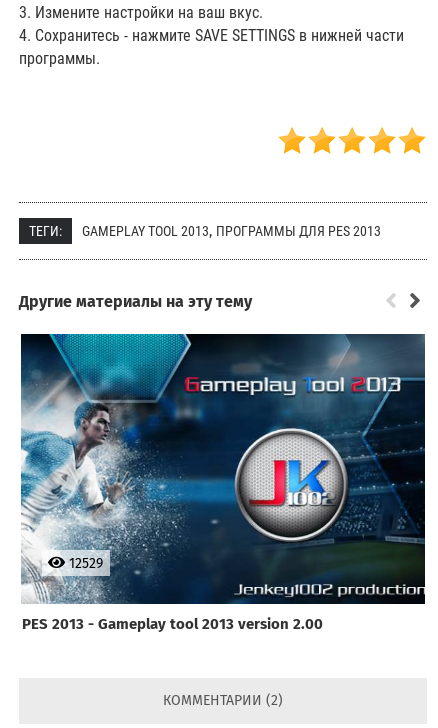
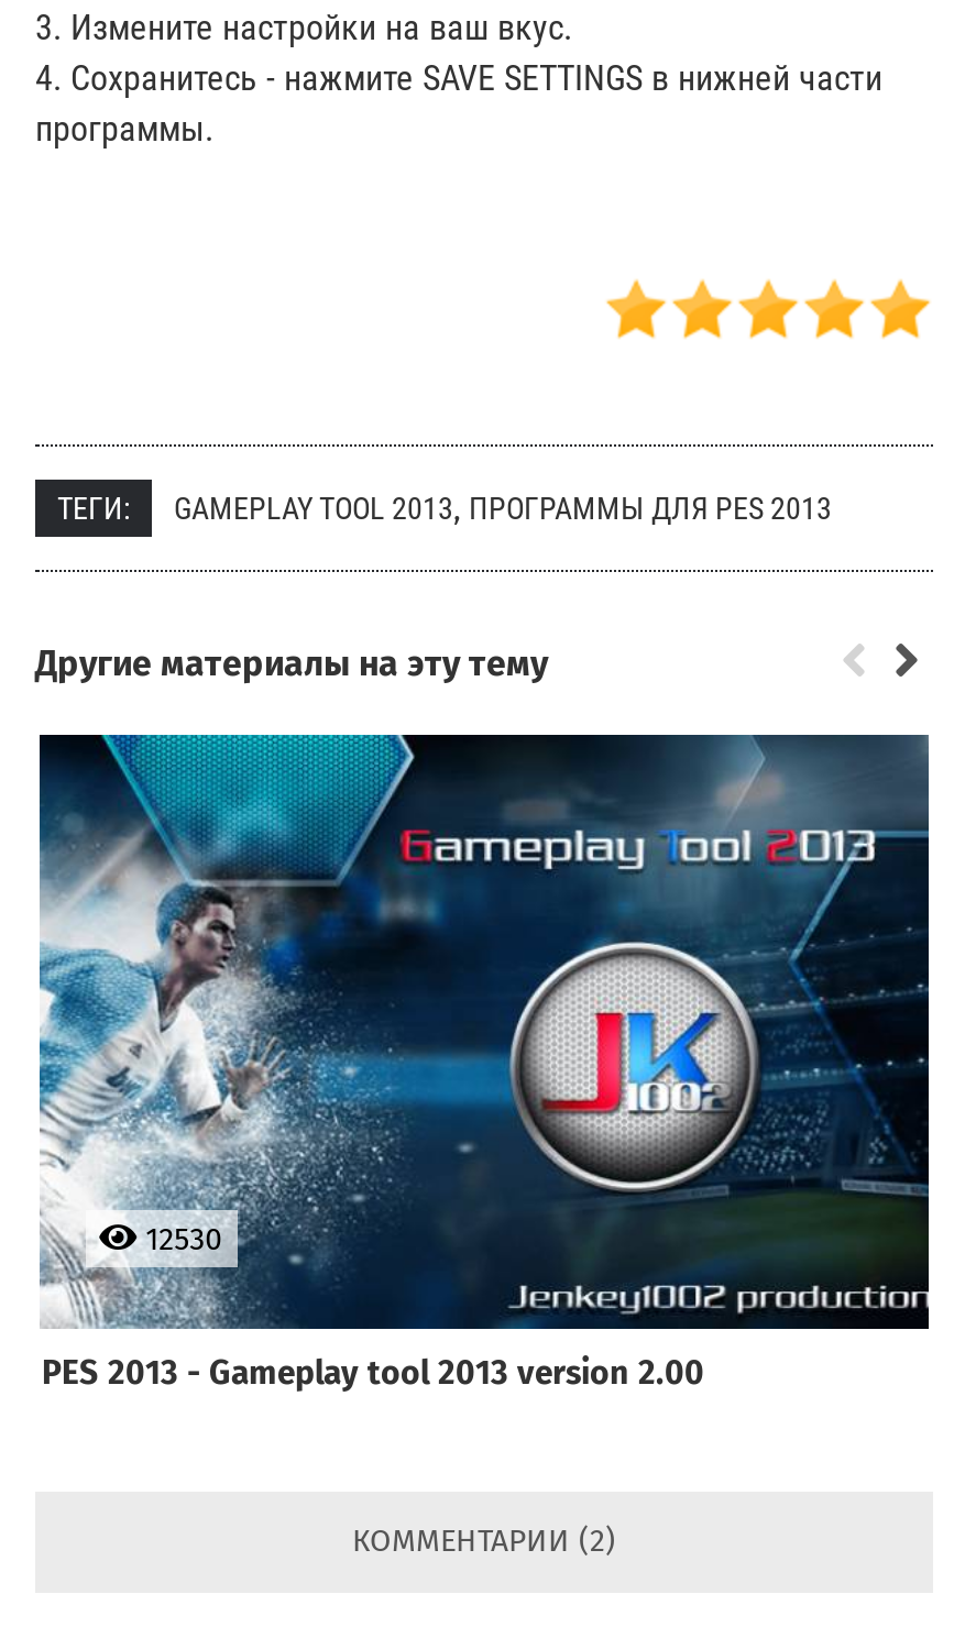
[69,555,103,572] 12529 -> [145,1220,222,1258] 12530

